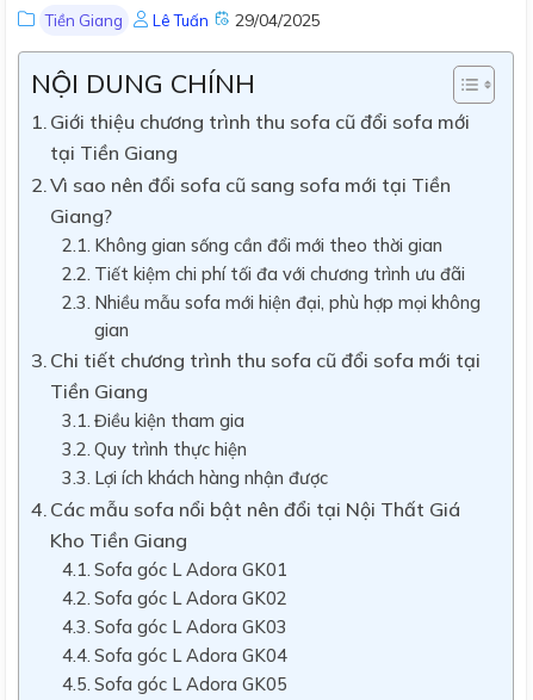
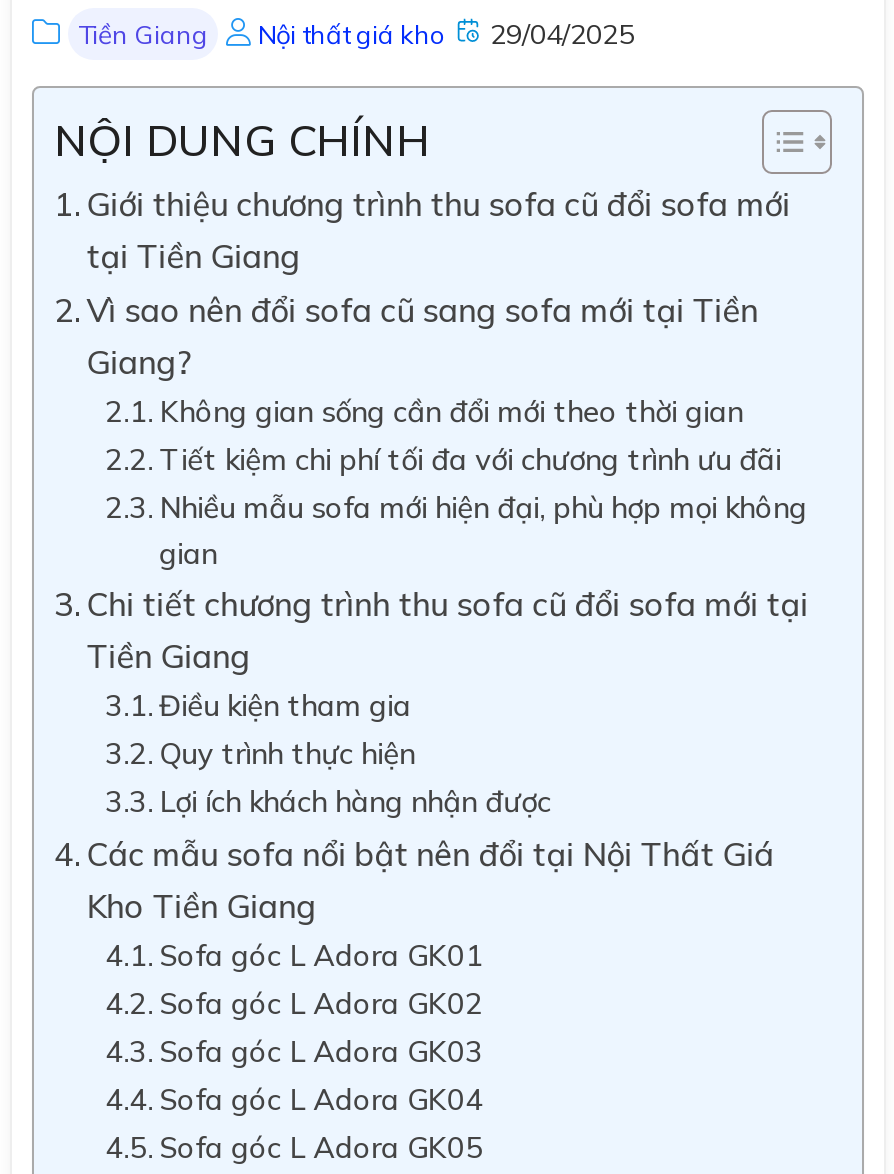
[153,11,209,30] Lê Tuấn -> [258,18,446,50] Nội thất giá kho

